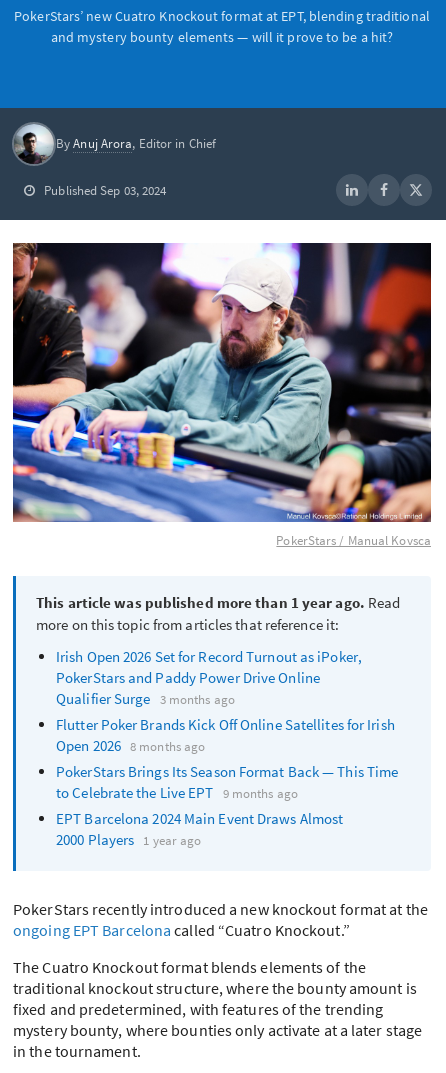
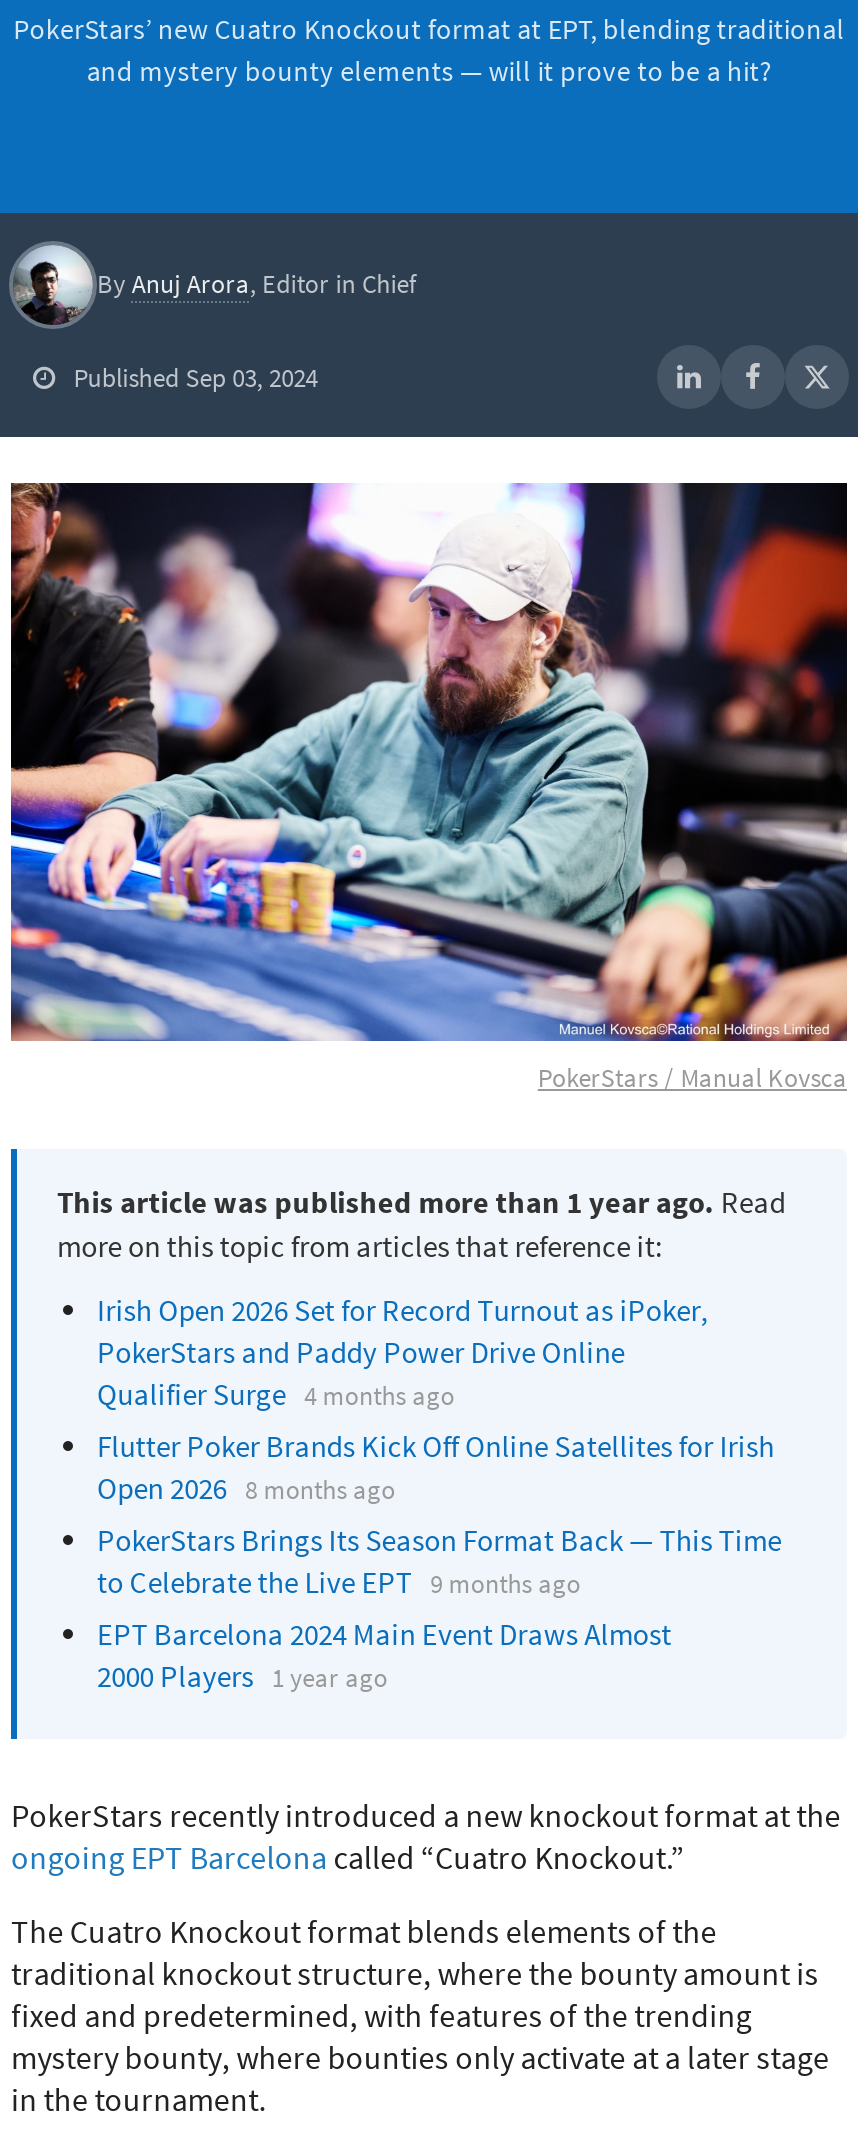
[56,689,235,708] Qualifier Surge 3 months ago -> [97,1374,455,1412] Qualifier Surge 4 months ago

